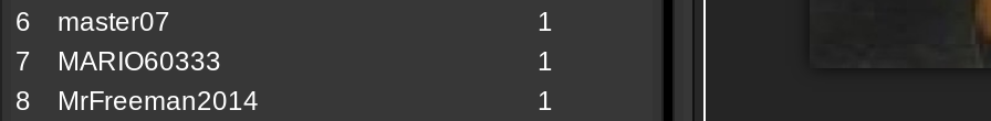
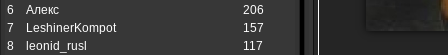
[58,7,553,37] master07 | 1 -> [26,3,264,17] Алекс | 206
[58,46,553,77] MARIO60333 | 1 -> [26,21,264,35] LeshinerKompot | 157
[58,86,553,117] MrFreeman2014 | 1 -> [26,39,263,53] leonid_rusl | 117

